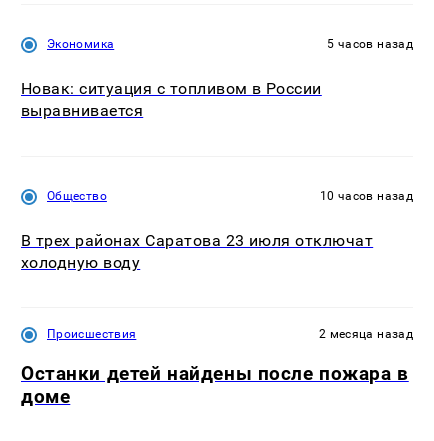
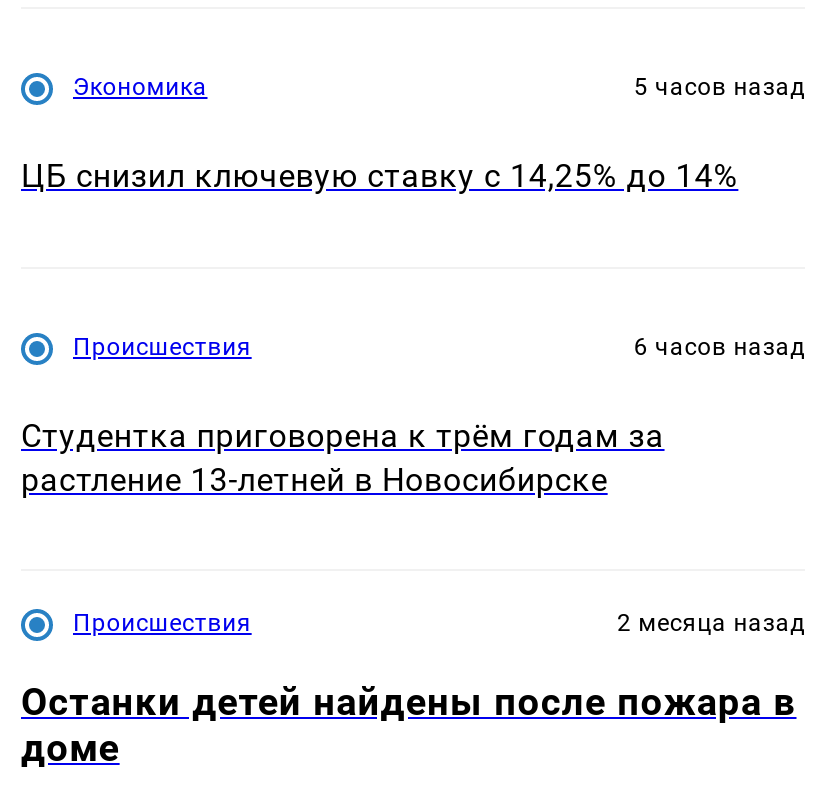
[21,79,322,120] Новак: ситуация с топливом в России | выравнивается -> [21,158,738,196] ЦБ снизил ключевую ставку с 14,25% до 14%
[47,189,413,203] Общество | 10 часов назад -> [73,332,805,360] Происшествия | 6 часов назад
[21,231,373,272] В трех районах Саратова 23 июля отключат | холодную воду -> [21,417,665,499] Студентка приговорена к трём годам за | растление 13-летней в Новосибирске

